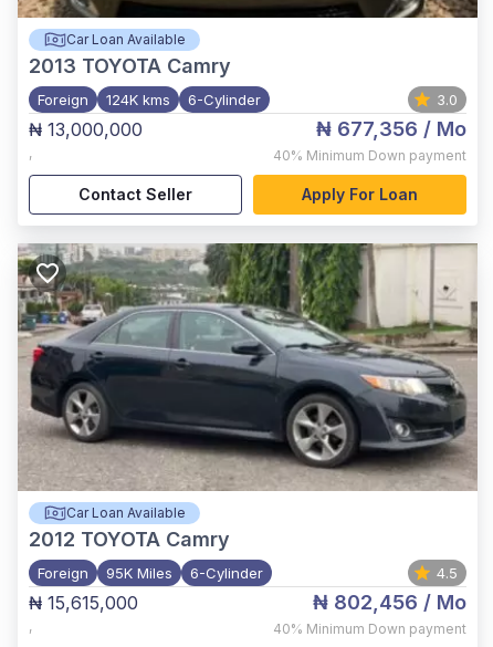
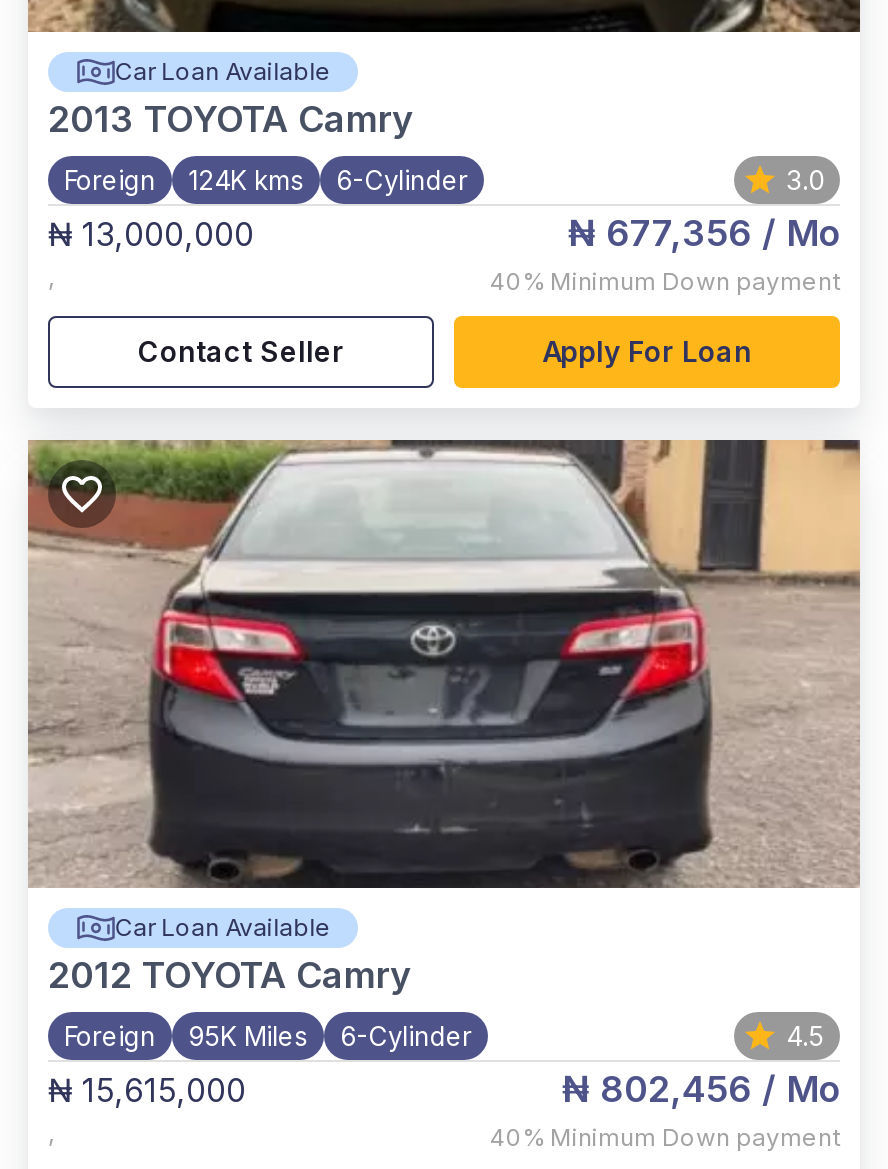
[18,242,479,490] [image] -> [28,438,860,888] [image]

